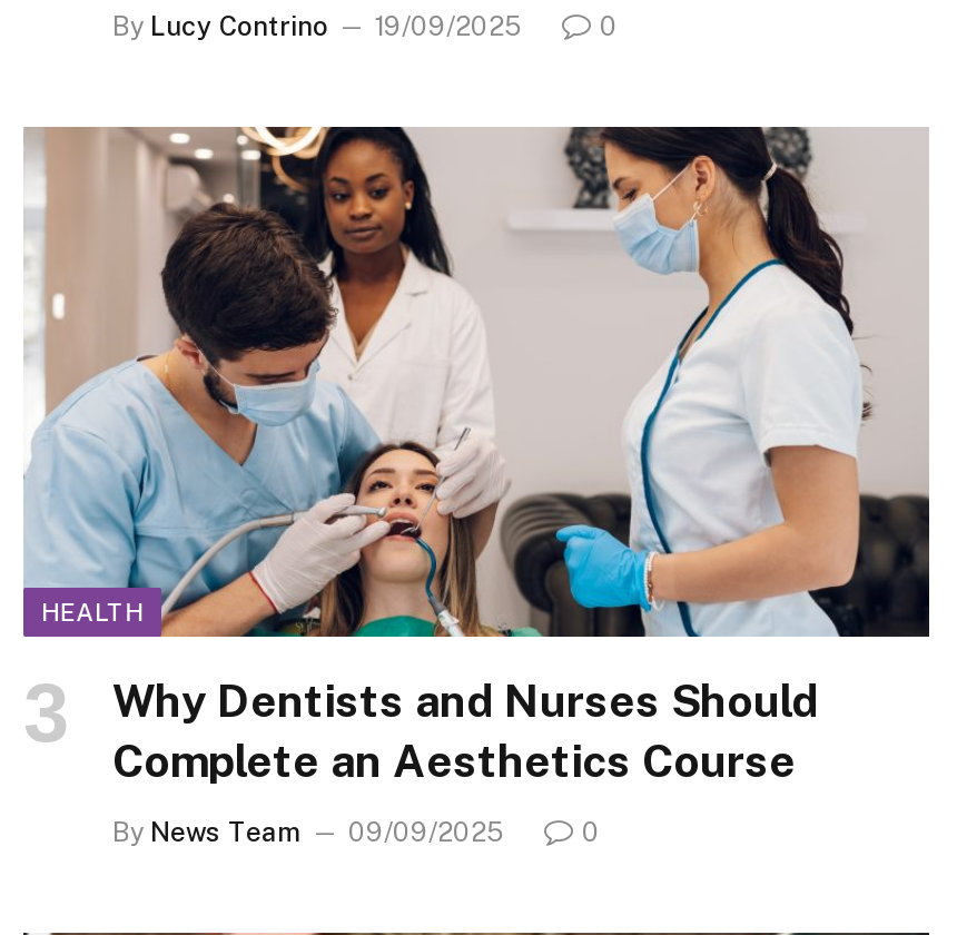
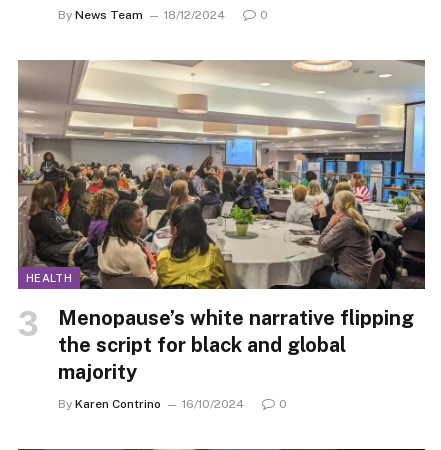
[112,12,522,43] By Lucy Contrino | 19/09/2025 -> [58,8,225,22] By News Team | 18/12/2024
[23,125,931,789] [image] | Why Dentists and Nurses Should | Complete an Aesthetics Course -> [17,59,426,384] [image] | Menopause’s white narrative flipping | the script for black and global | majority
[112,818,504,849] By News Team | 09/09/2025 -> [58,397,244,411] By Karen Contrino | 16/10/2024

